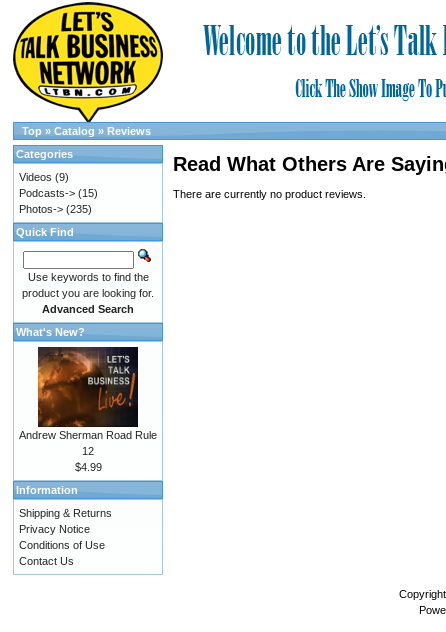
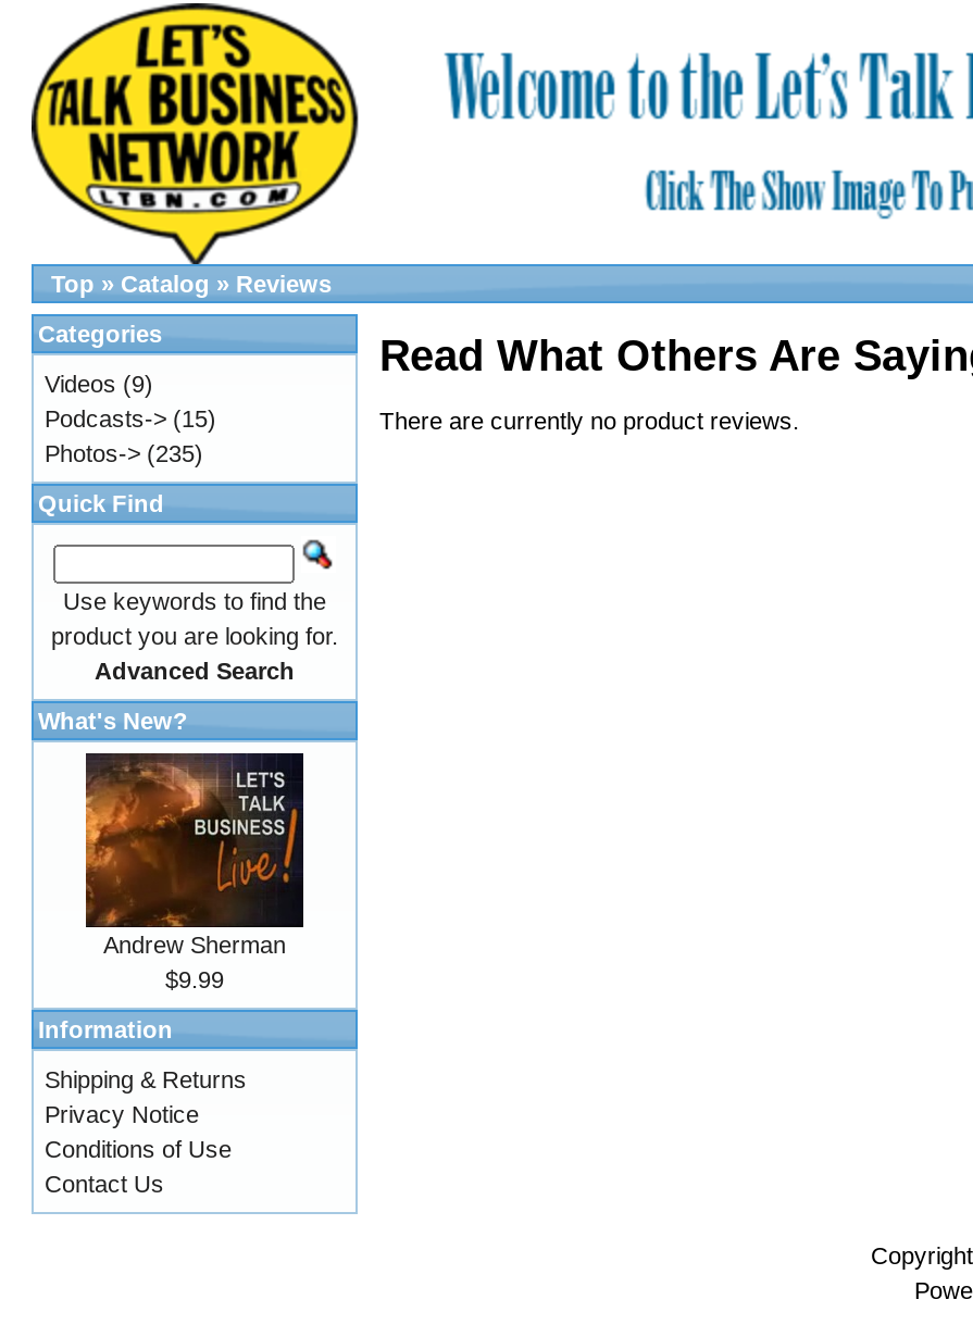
[19,429,157,473] Andrew Sherman Road Rule | 12 | $4.99 -> [103,932,286,992] Andrew Sherman | $9.99

